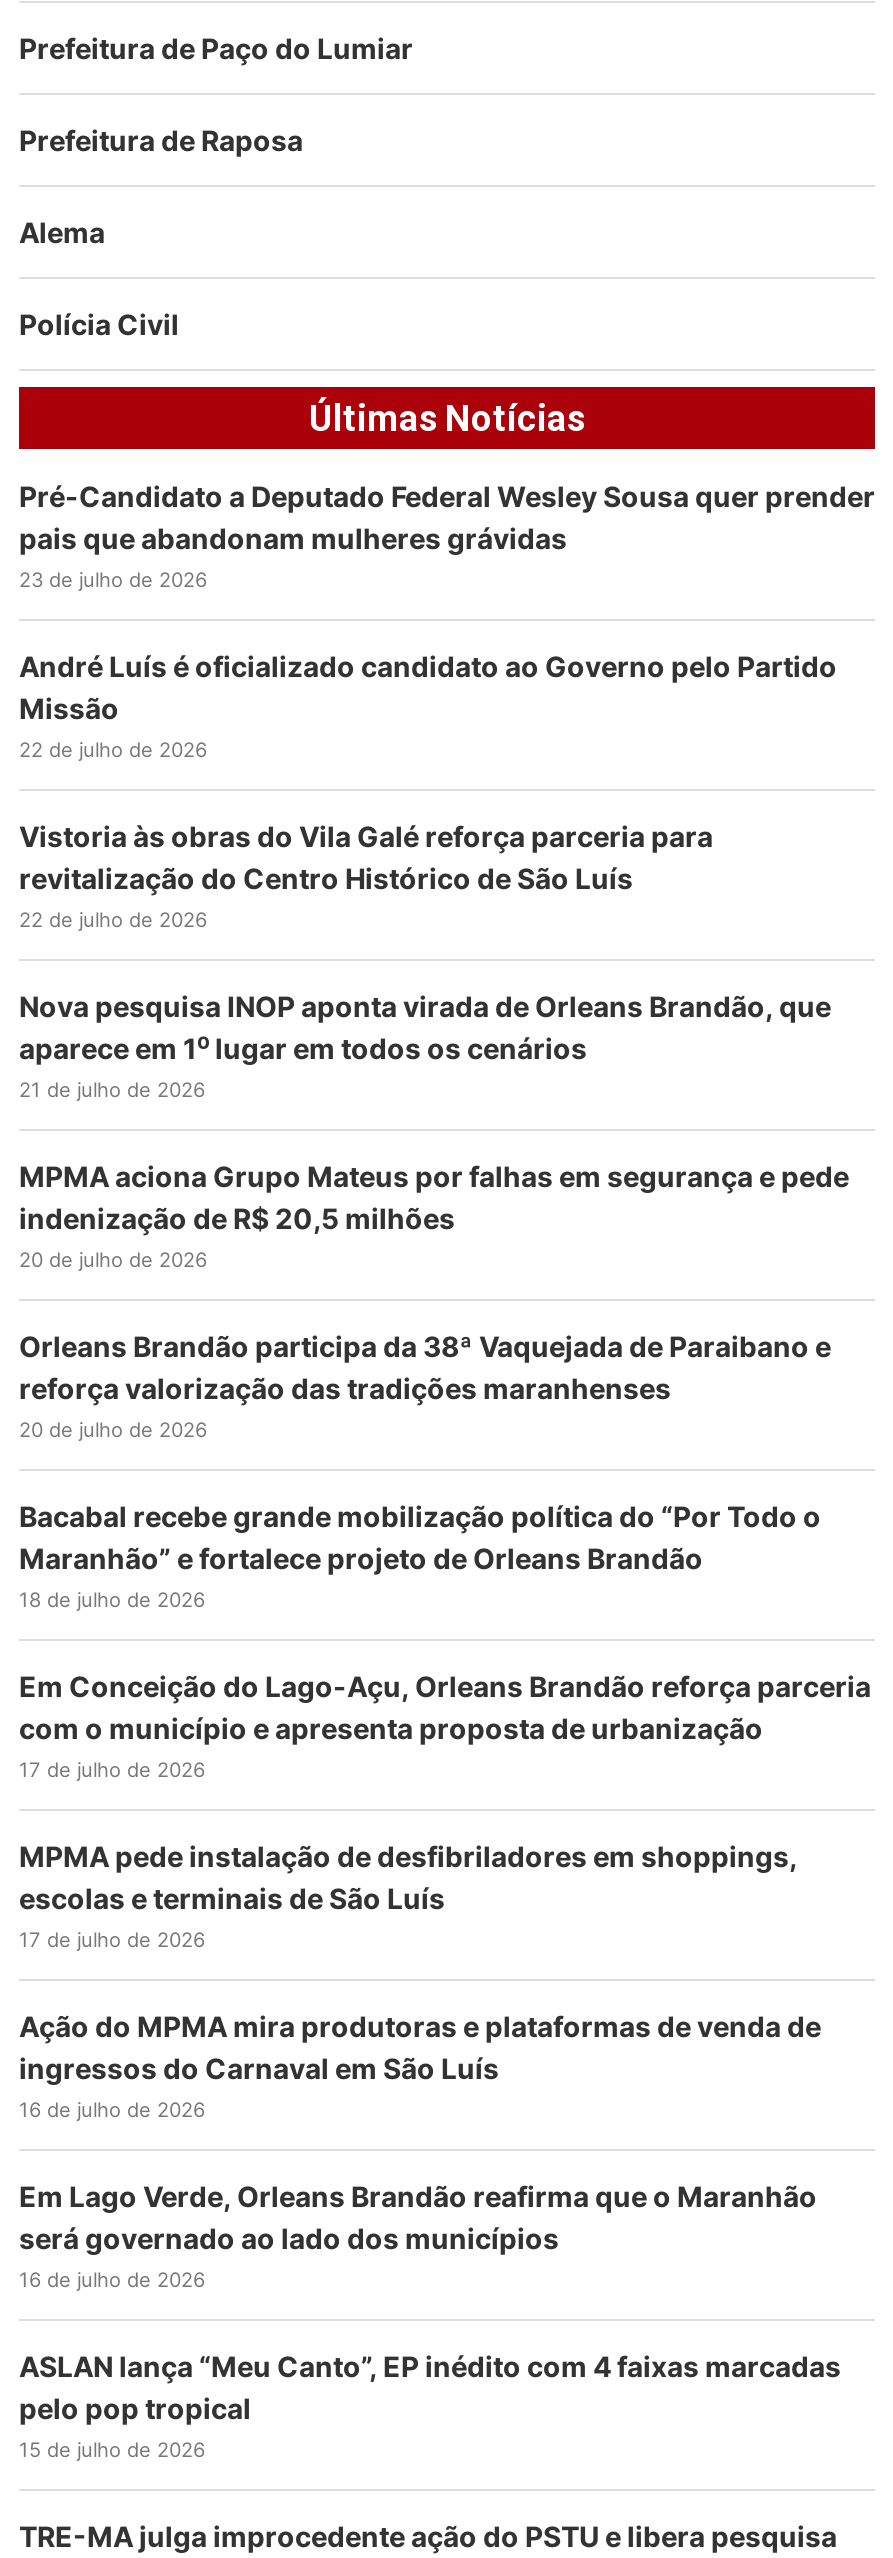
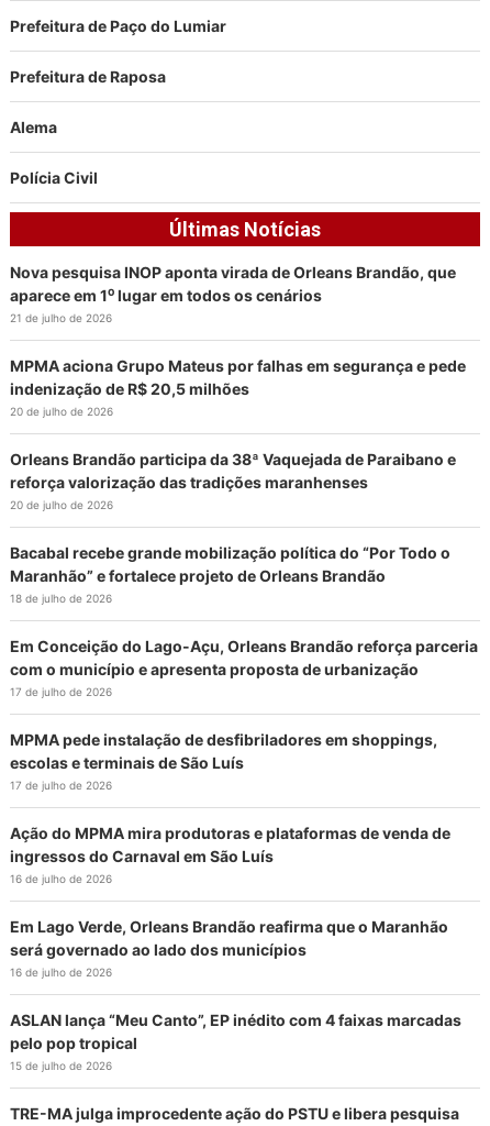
[19,478,875,930] Pré-Candidato a Deputado Federal Wesley Sousa quer prender | pais que abandonam mulheres grávidas | 23 de julho de 2026 | André Luís é oficializado candidato ao Governo pelo Partido | Missão | 22 de julho de 2026 | Vistoria às obras do Vila Galé reforça parceria para | revitalização do Centro Histórico de São Luís | 22 de julho de 2026 -> none

